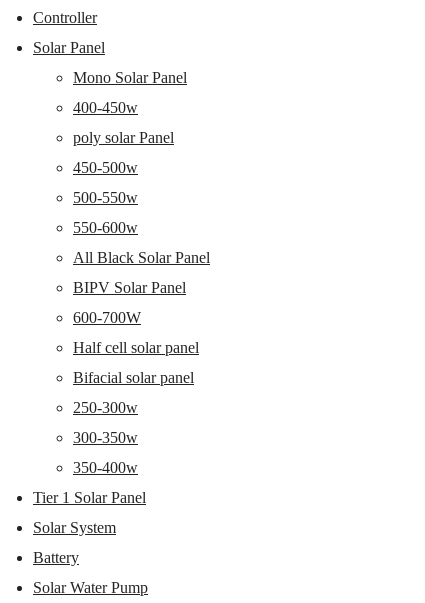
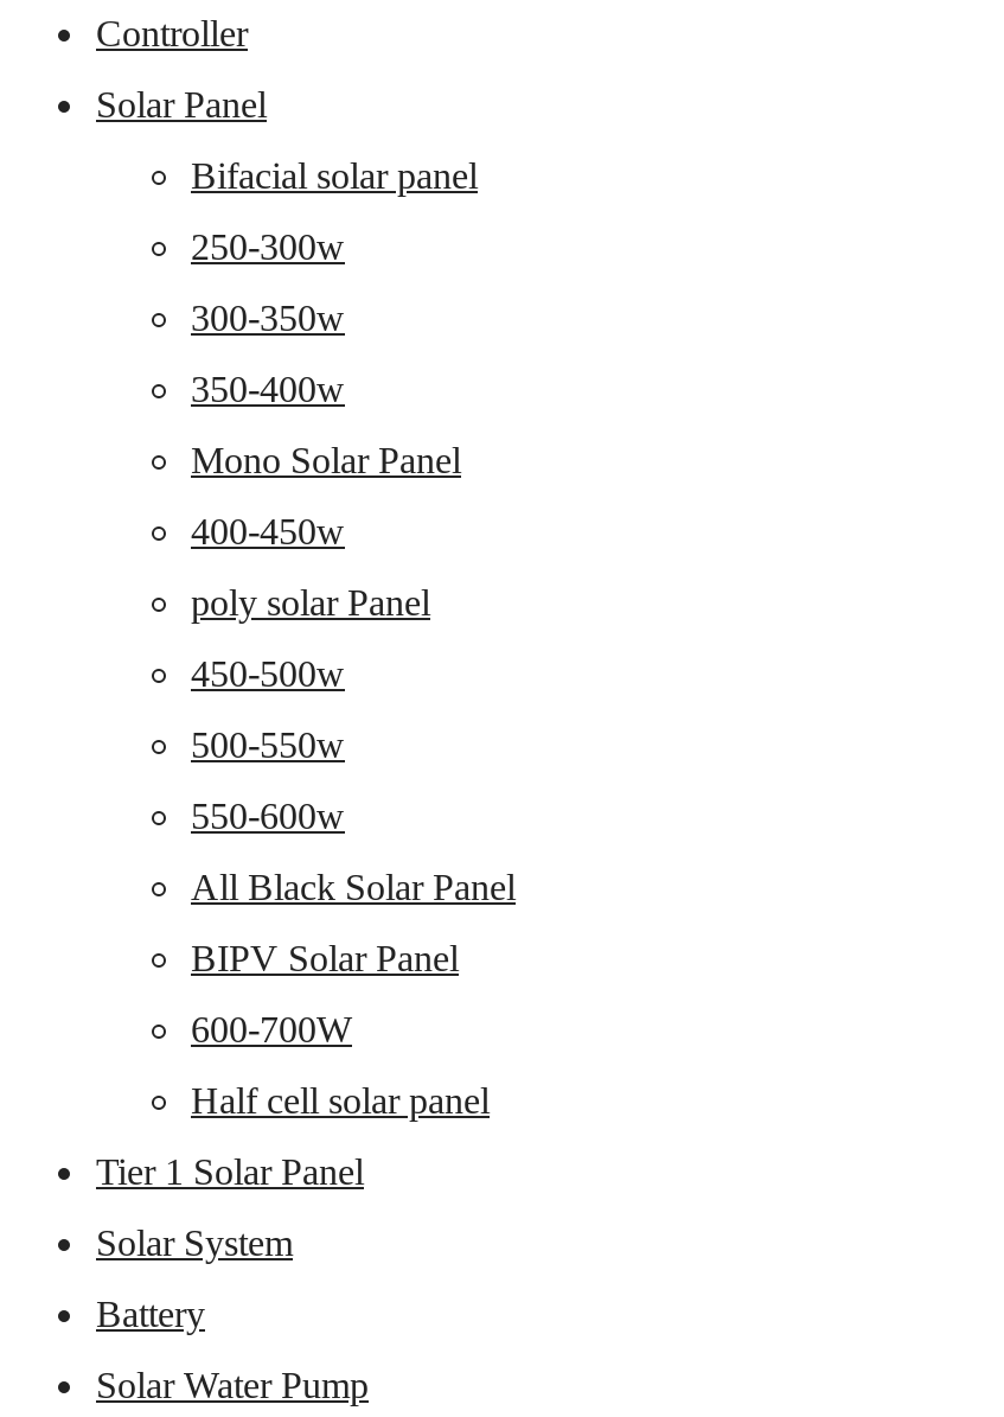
moved [73,69,210,356] -> [191,439,516,1120]: Mono Solar Panel | 400-450w | poly solar Panel | ... | 600-700W | Half cell solar panel
moved [73,369,194,476] -> [191,155,478,409]: Bifacial solar panel | 250-300w | 300-350w | 350-400w

